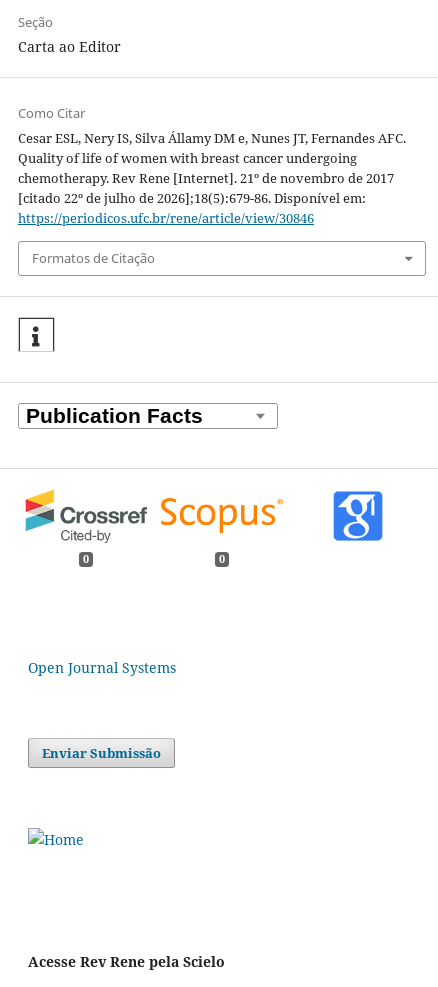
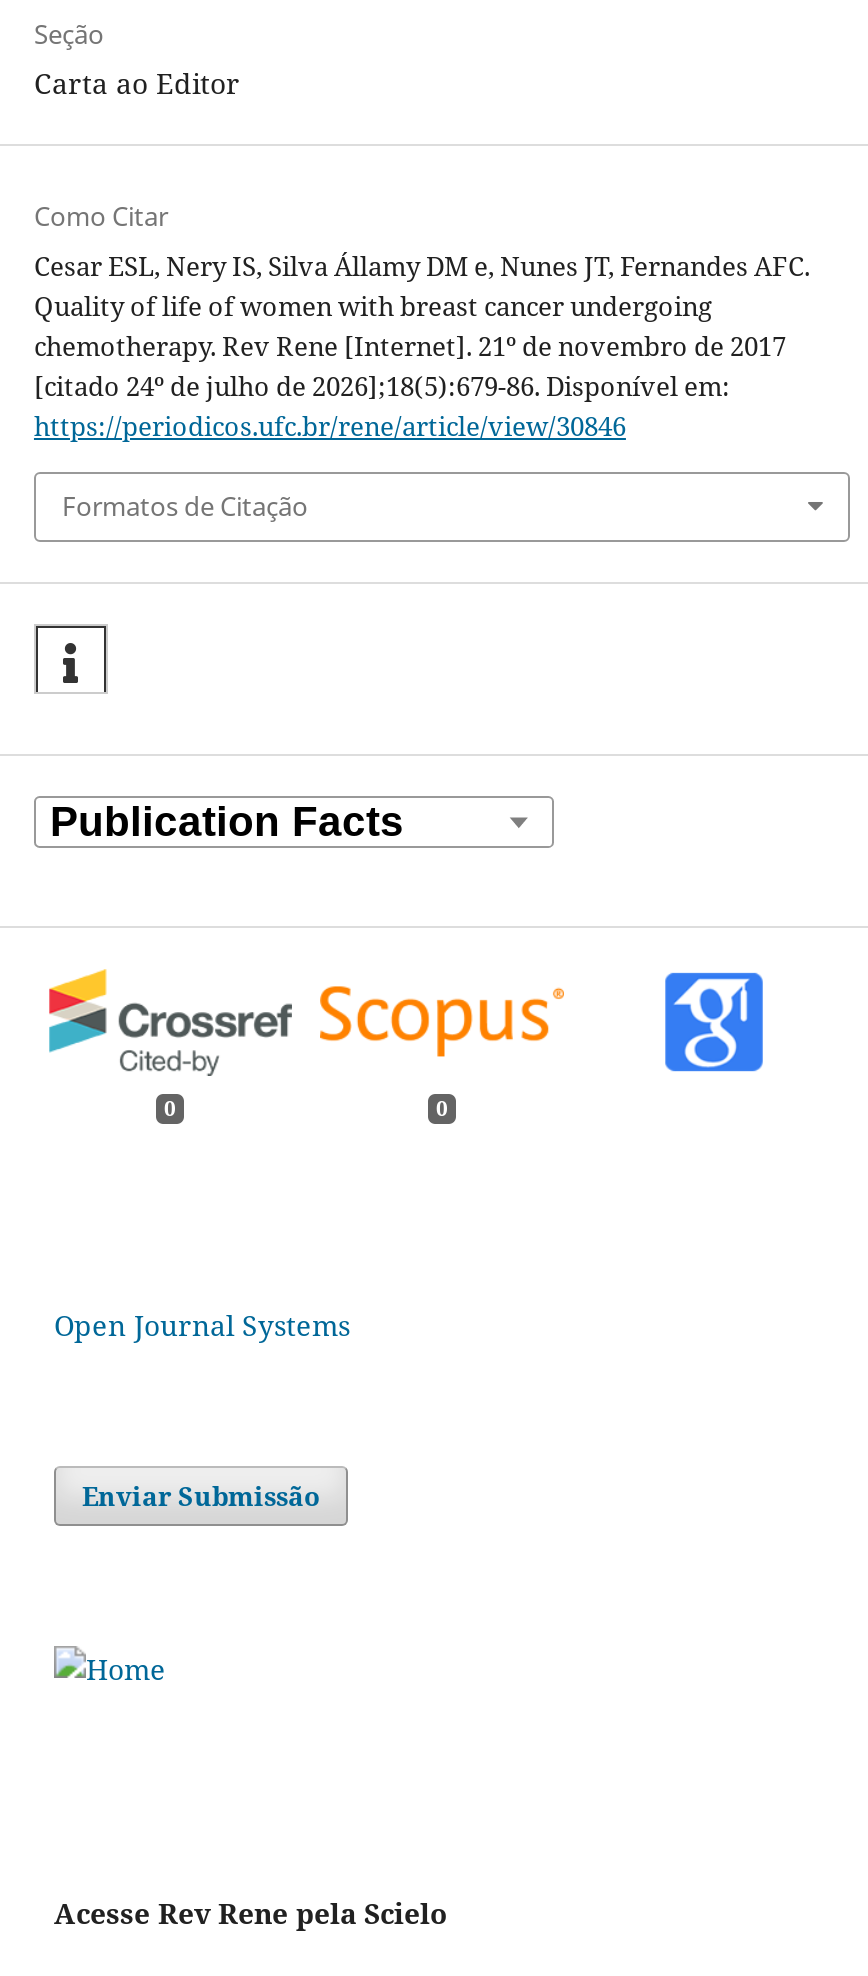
[18,189,366,207] [citado 22º de julho de 2026];18(5):679-86. Disponível em: -> [34,368,730,404] [citado 24º de julho de 2026];18(5):679-86. Disponível em:

